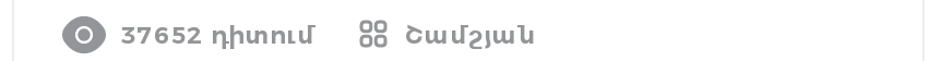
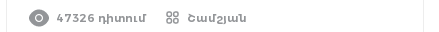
[121,19,315,49] 37652 դիտում -> [56,11,146,25] 47326 դիտում

